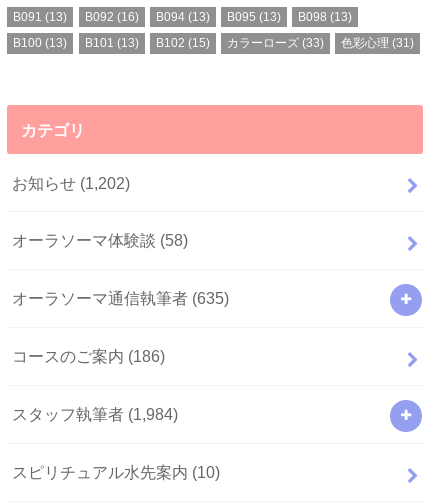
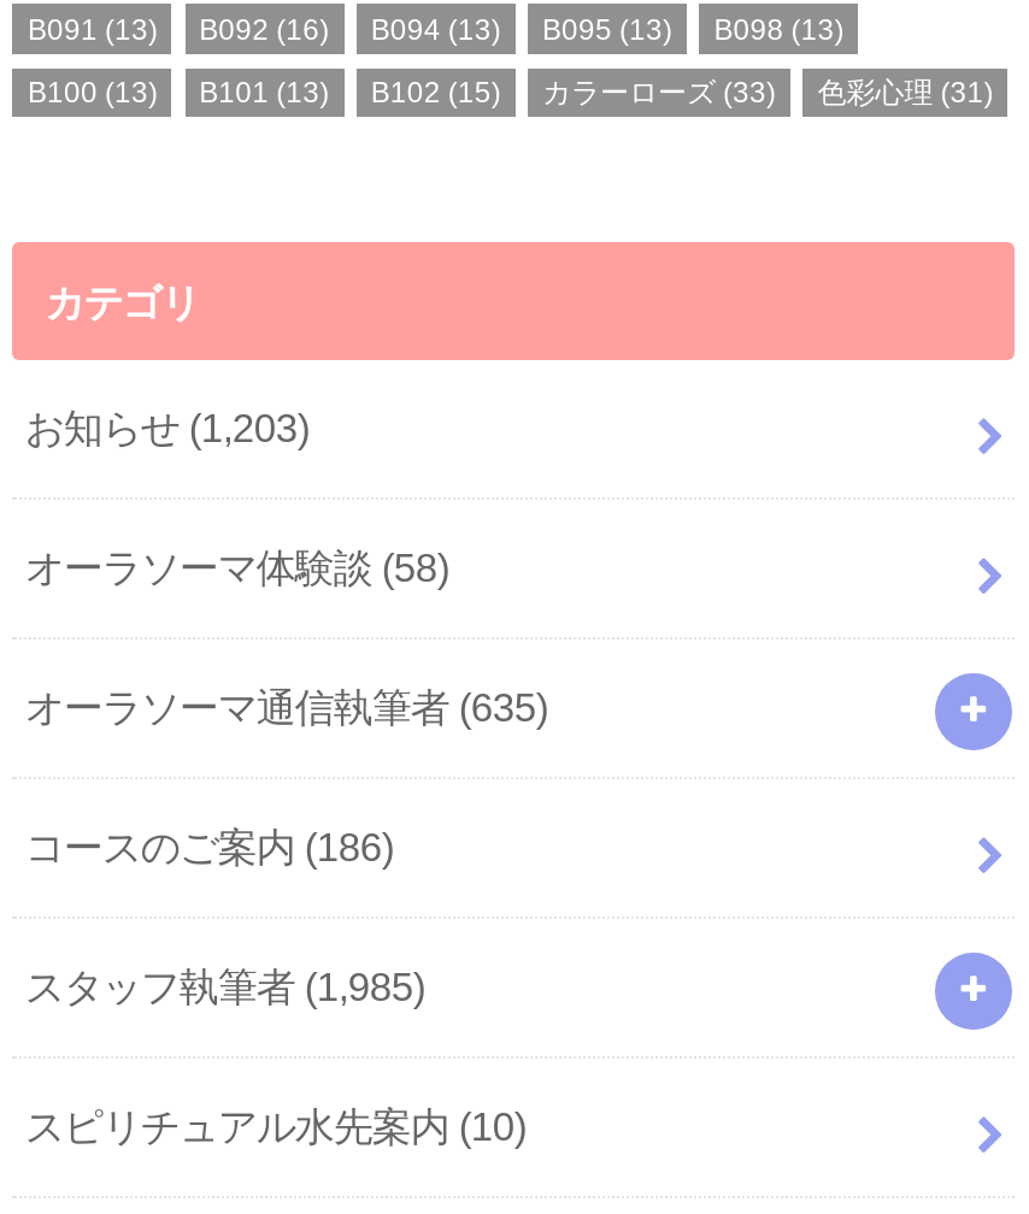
[12,173,130,191] お知らせ(1,202) -> [25,407,309,450] お知らせ(1,203)
[12,405,178,423] スタッフ執筆者(1,984) -> [25,965,425,1009] スタッフ執筆者(1,985)

